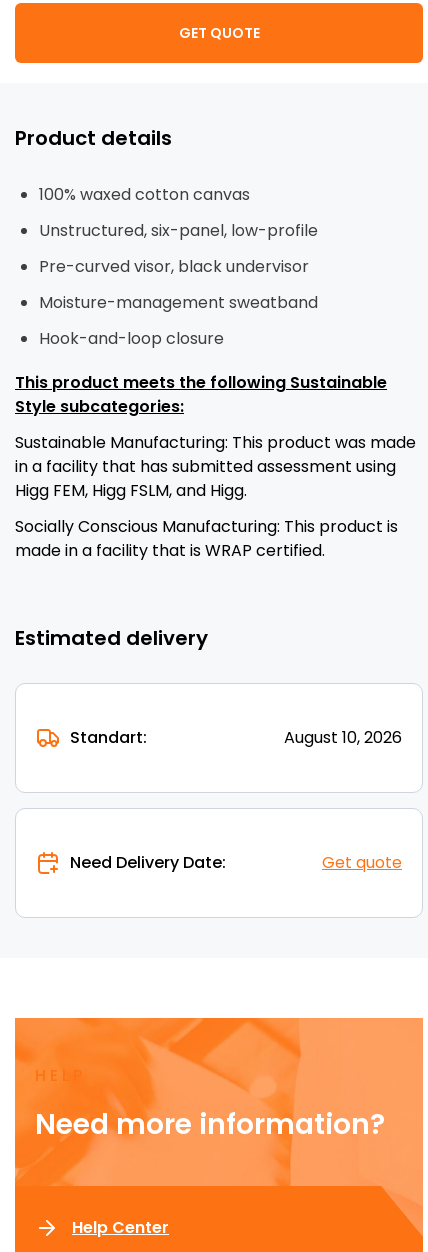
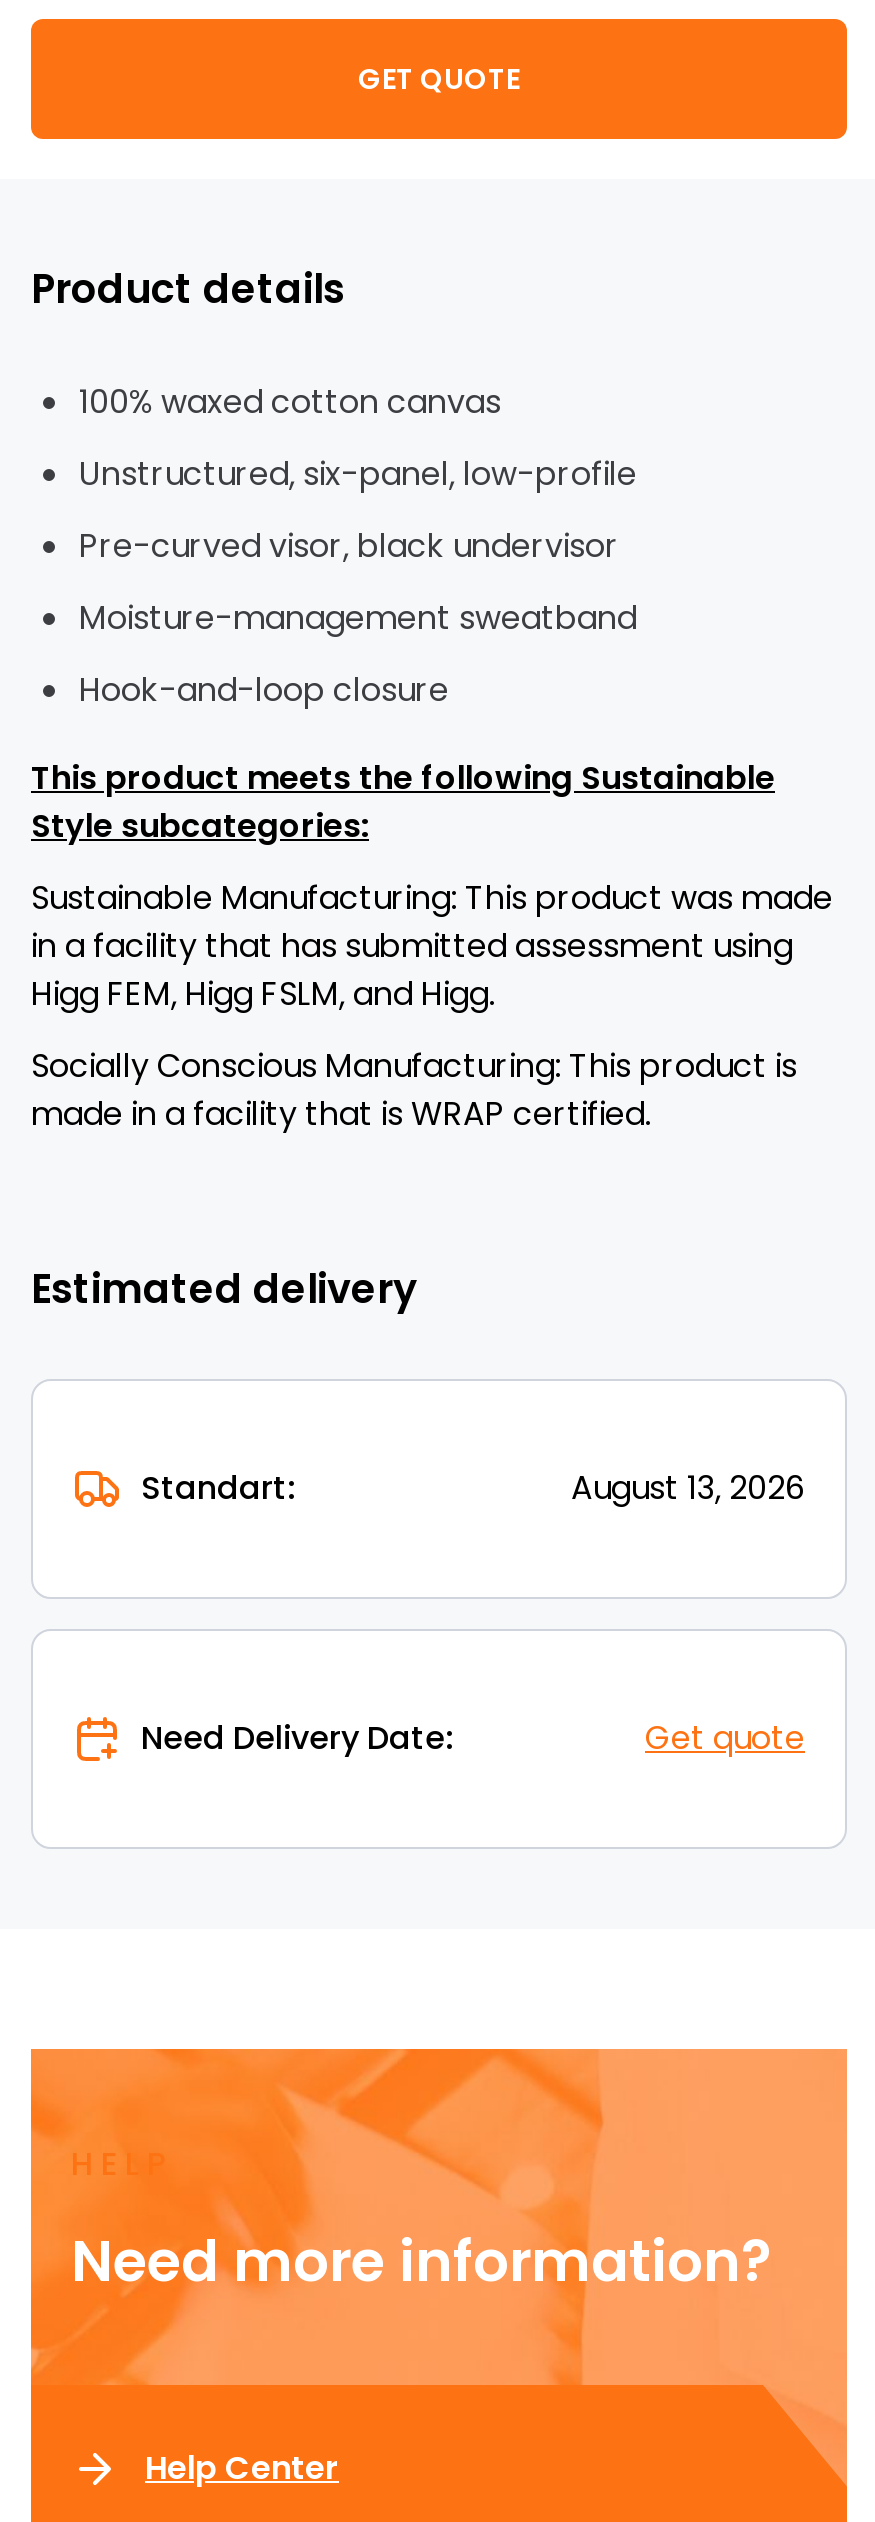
[284,726,402,749] August 10, 2026 -> [571,1465,805,1511] August 13, 2026

